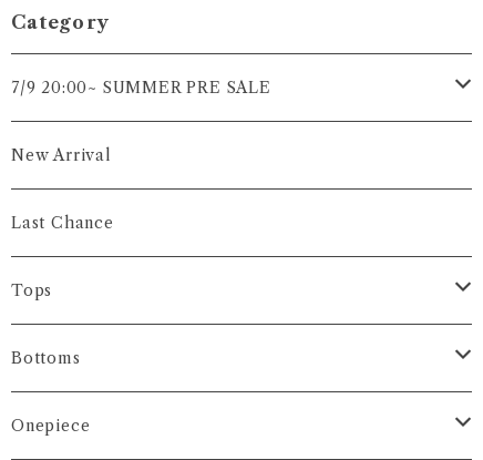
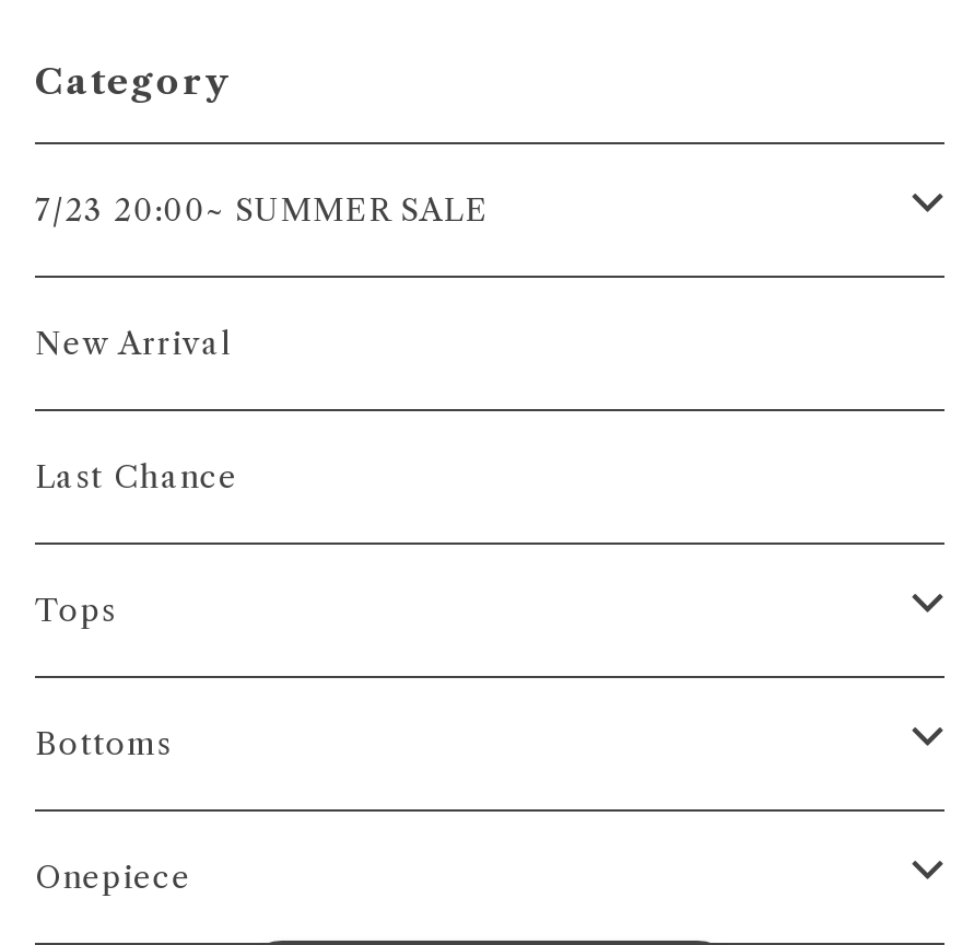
[11,77,271,97] 7/9 20:00~ SUMMER PRE SALE -> [35,190,488,229] 7/23 20:00~ SUMMER SALE

